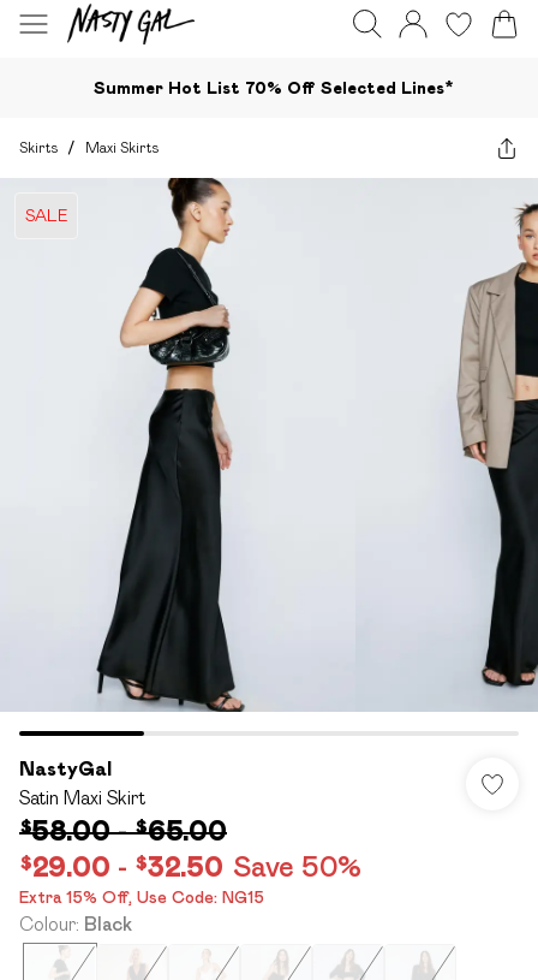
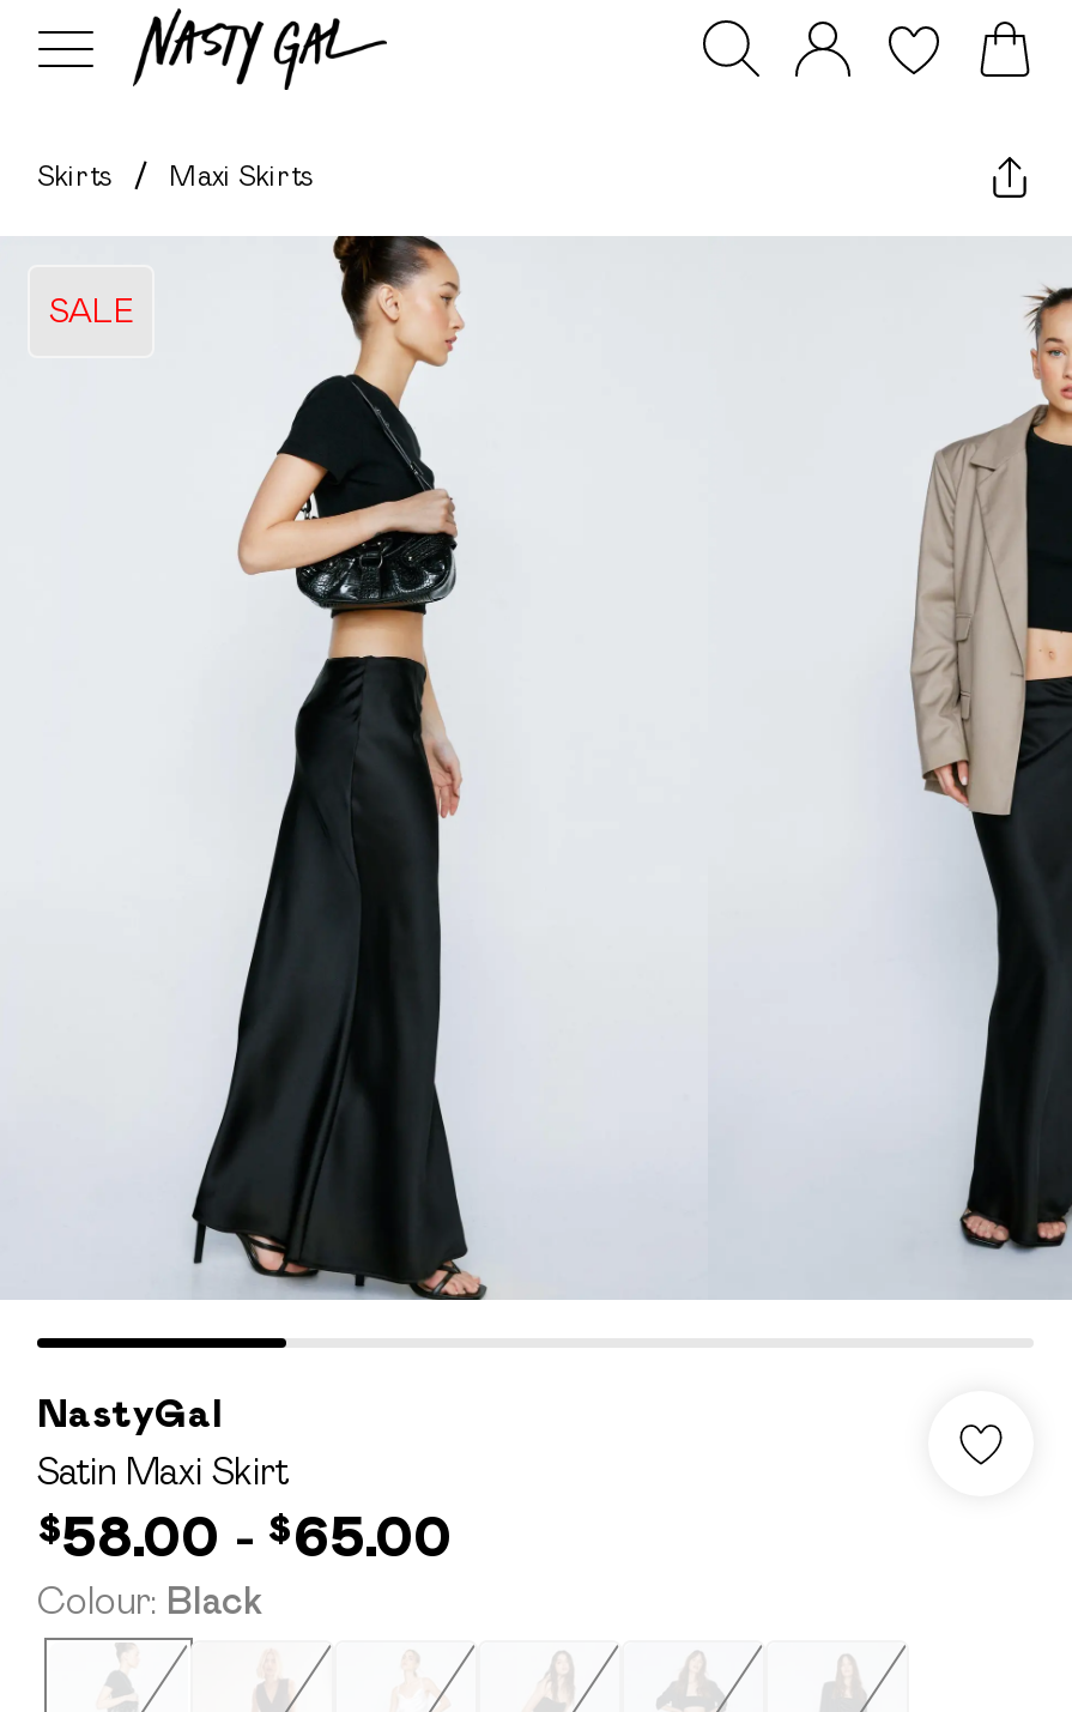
[94,78,454,97] Summer Hot List 70% Off Selected Lines* -> none
[19,850,361,907] $29.00 - $32.50 Save 50% | Extra 15% Off, Use Code: NG15 -> none

